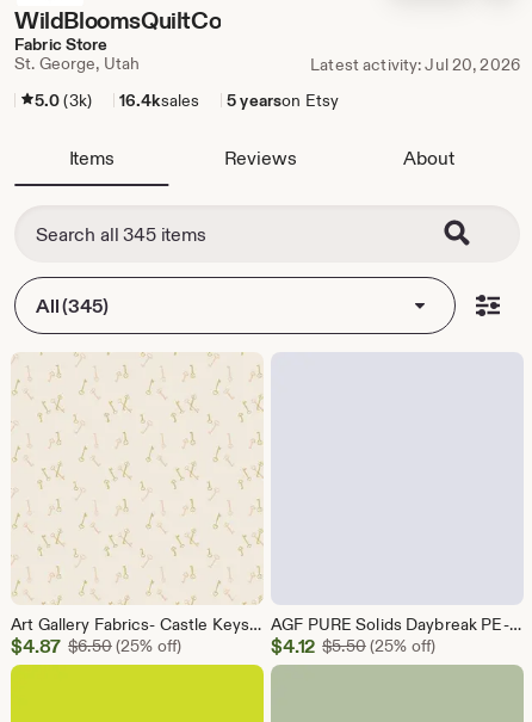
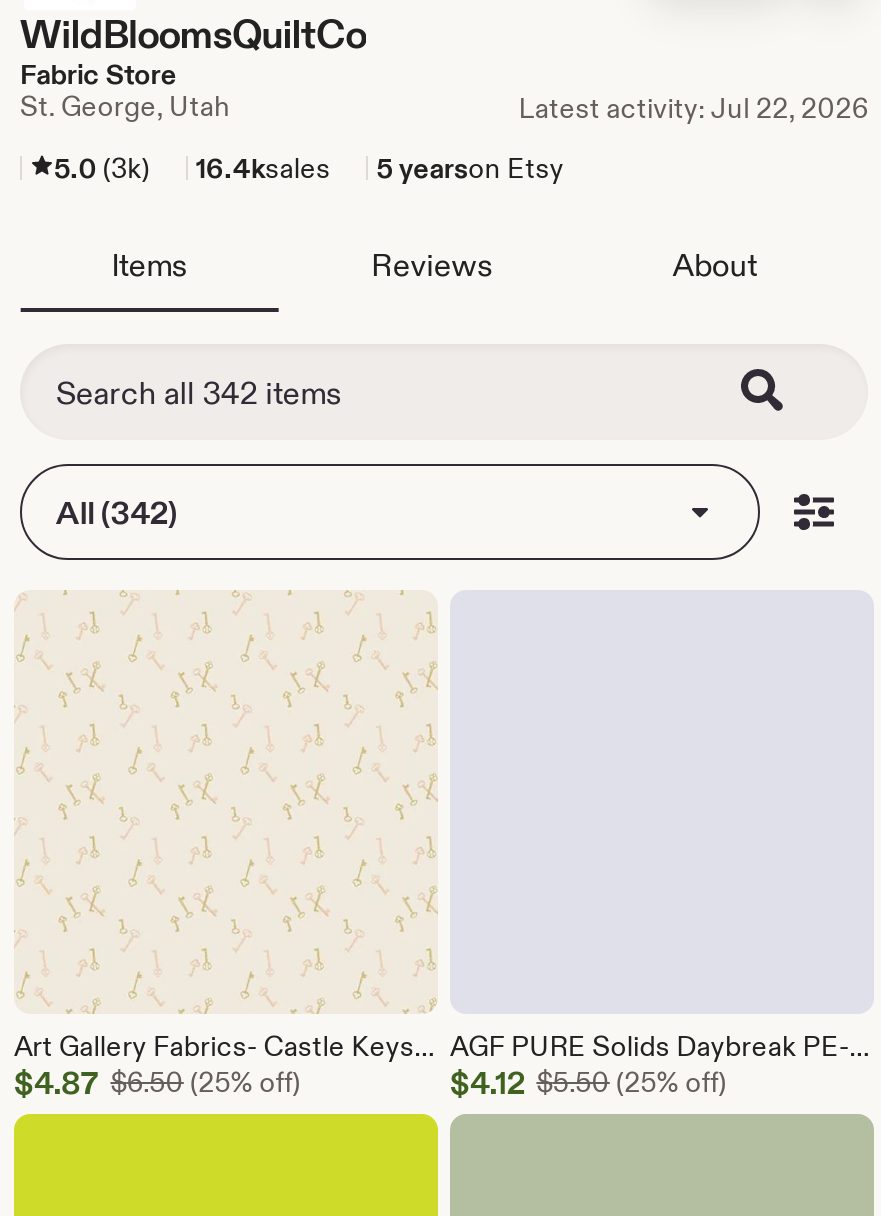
[310,54,520,75] Latest activity: Jul 20, 2026 -> [518,90,868,126] Latest activity: Jul 22, 2026
[36,294,108,317] All (345) -> [56,492,177,532] All (342)

